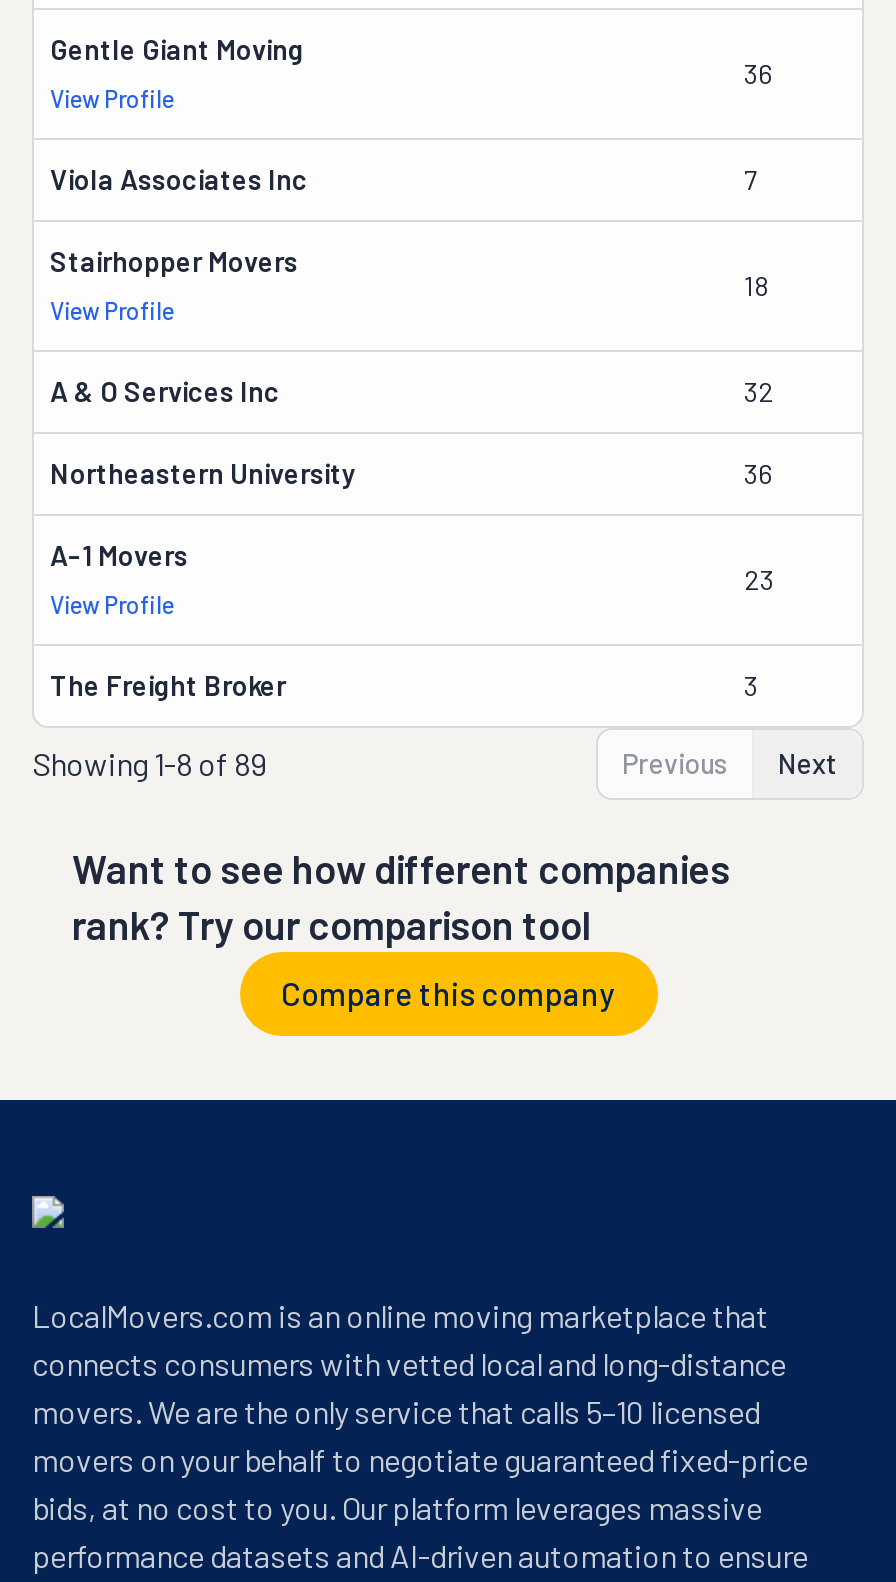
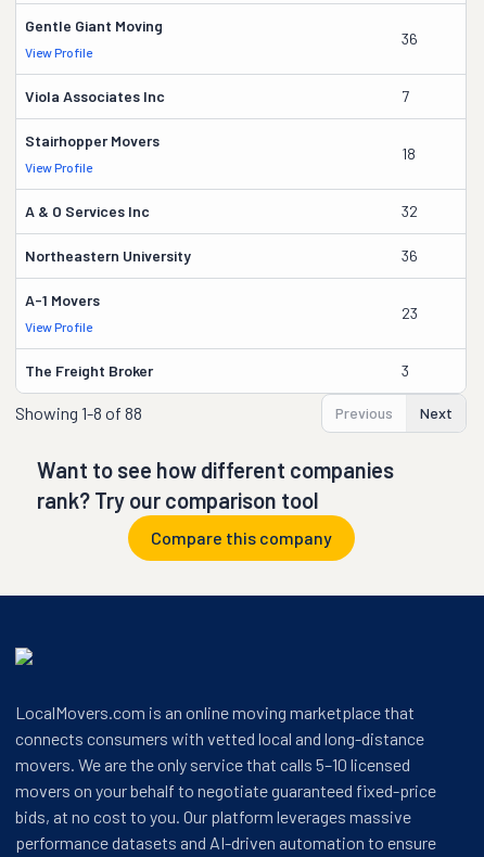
[32,744,266,782] Showing 1-8 of 89 -> [15,402,142,423] Showing 1-8 of 88

